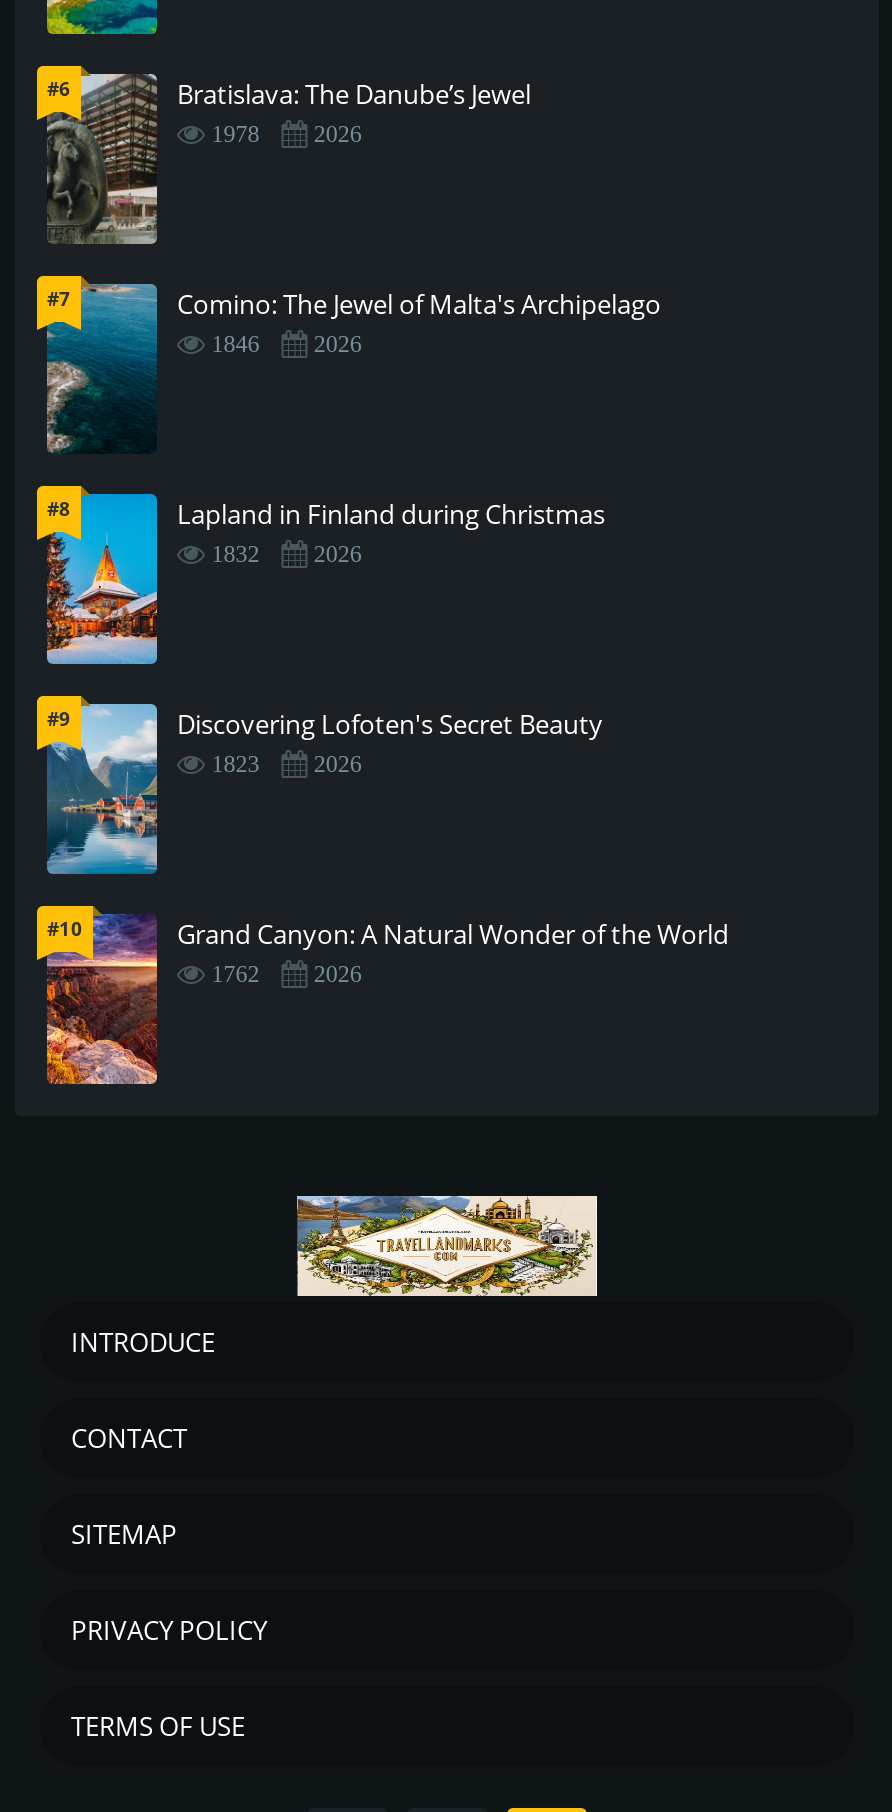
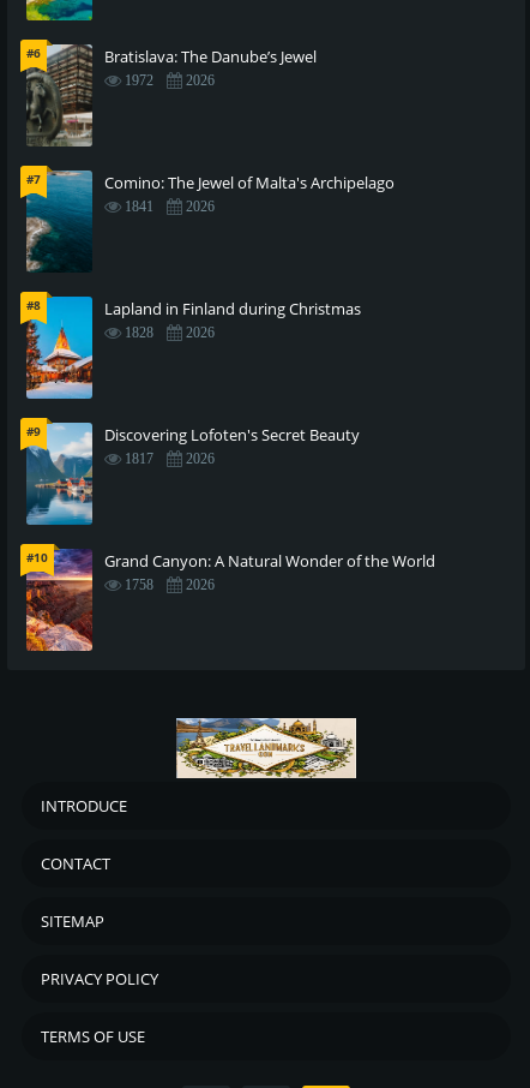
[211,122,259,146] 1978 -> [125,73,154,88] 1972
[211,332,259,356] 1846 -> [125,200,154,214] 1841
[211,542,259,566] 1832 -> [125,326,154,340] 1828
[211,752,259,776] 1823 -> [125,452,154,466] 1817
[211,962,259,986] 1762 -> [125,578,154,592] 1758

